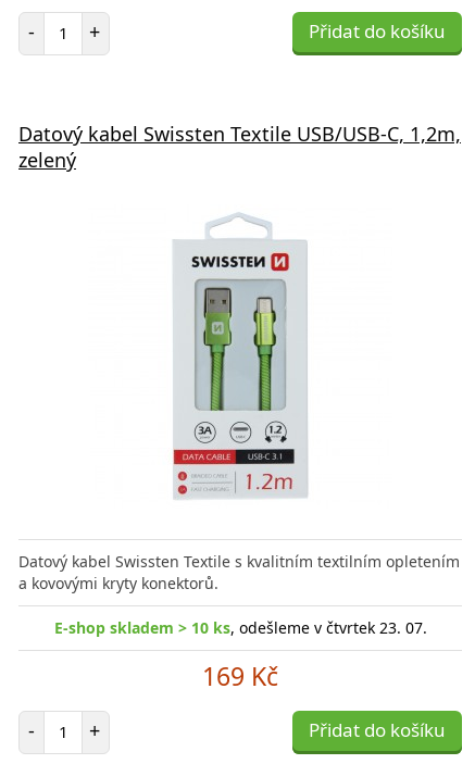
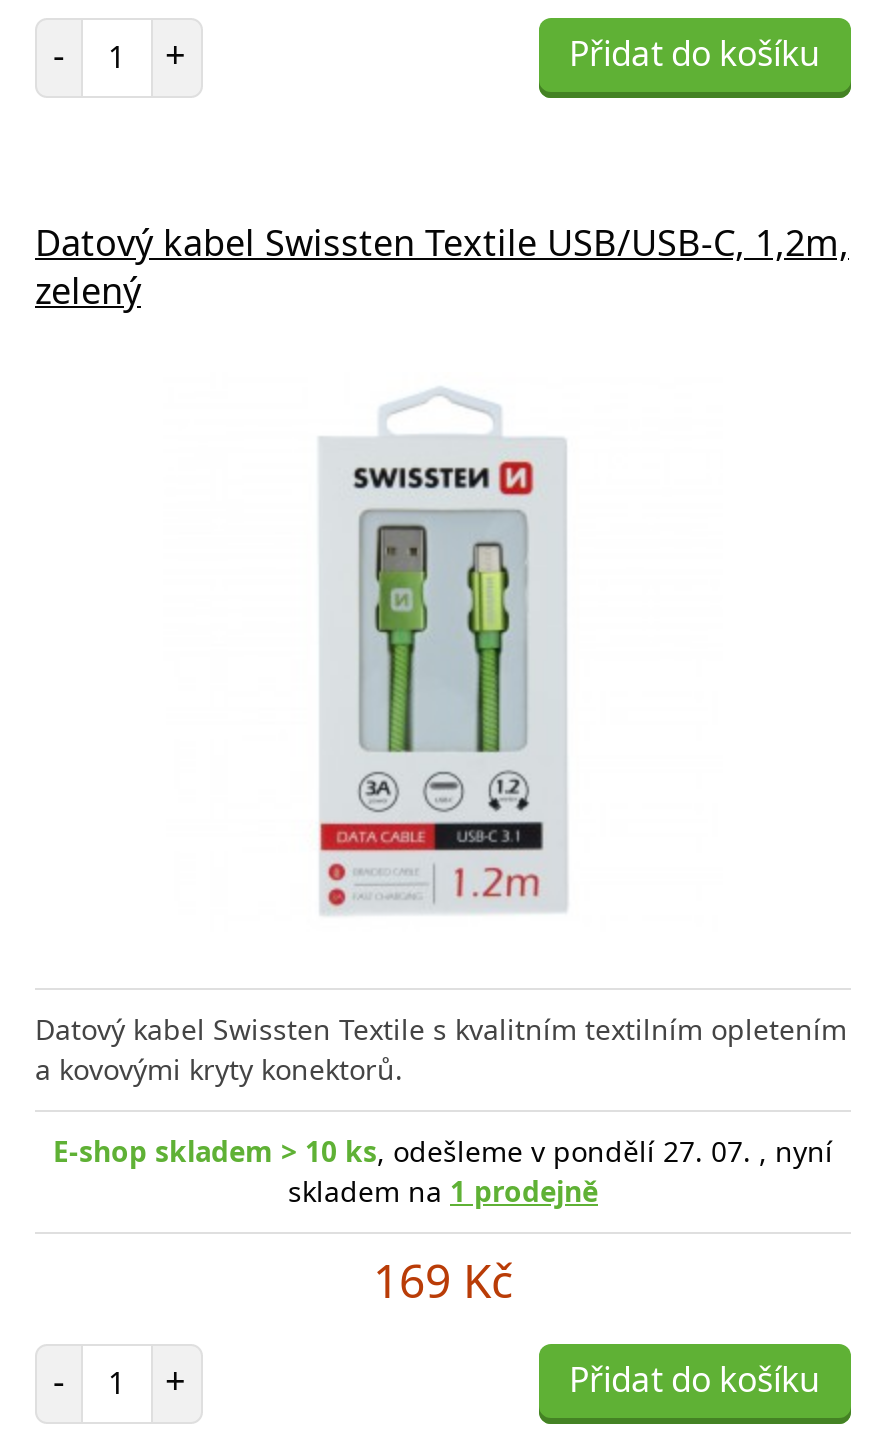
[54,617,427,637] E-shop skladem > 10 ks, odešleme v čtvrtek 23. 07. -> [53,1131,833,1209] E-shop skladem > 10 ks, odešleme v pondělí 27. 07. , nyní | skladem na 1 prodejně

